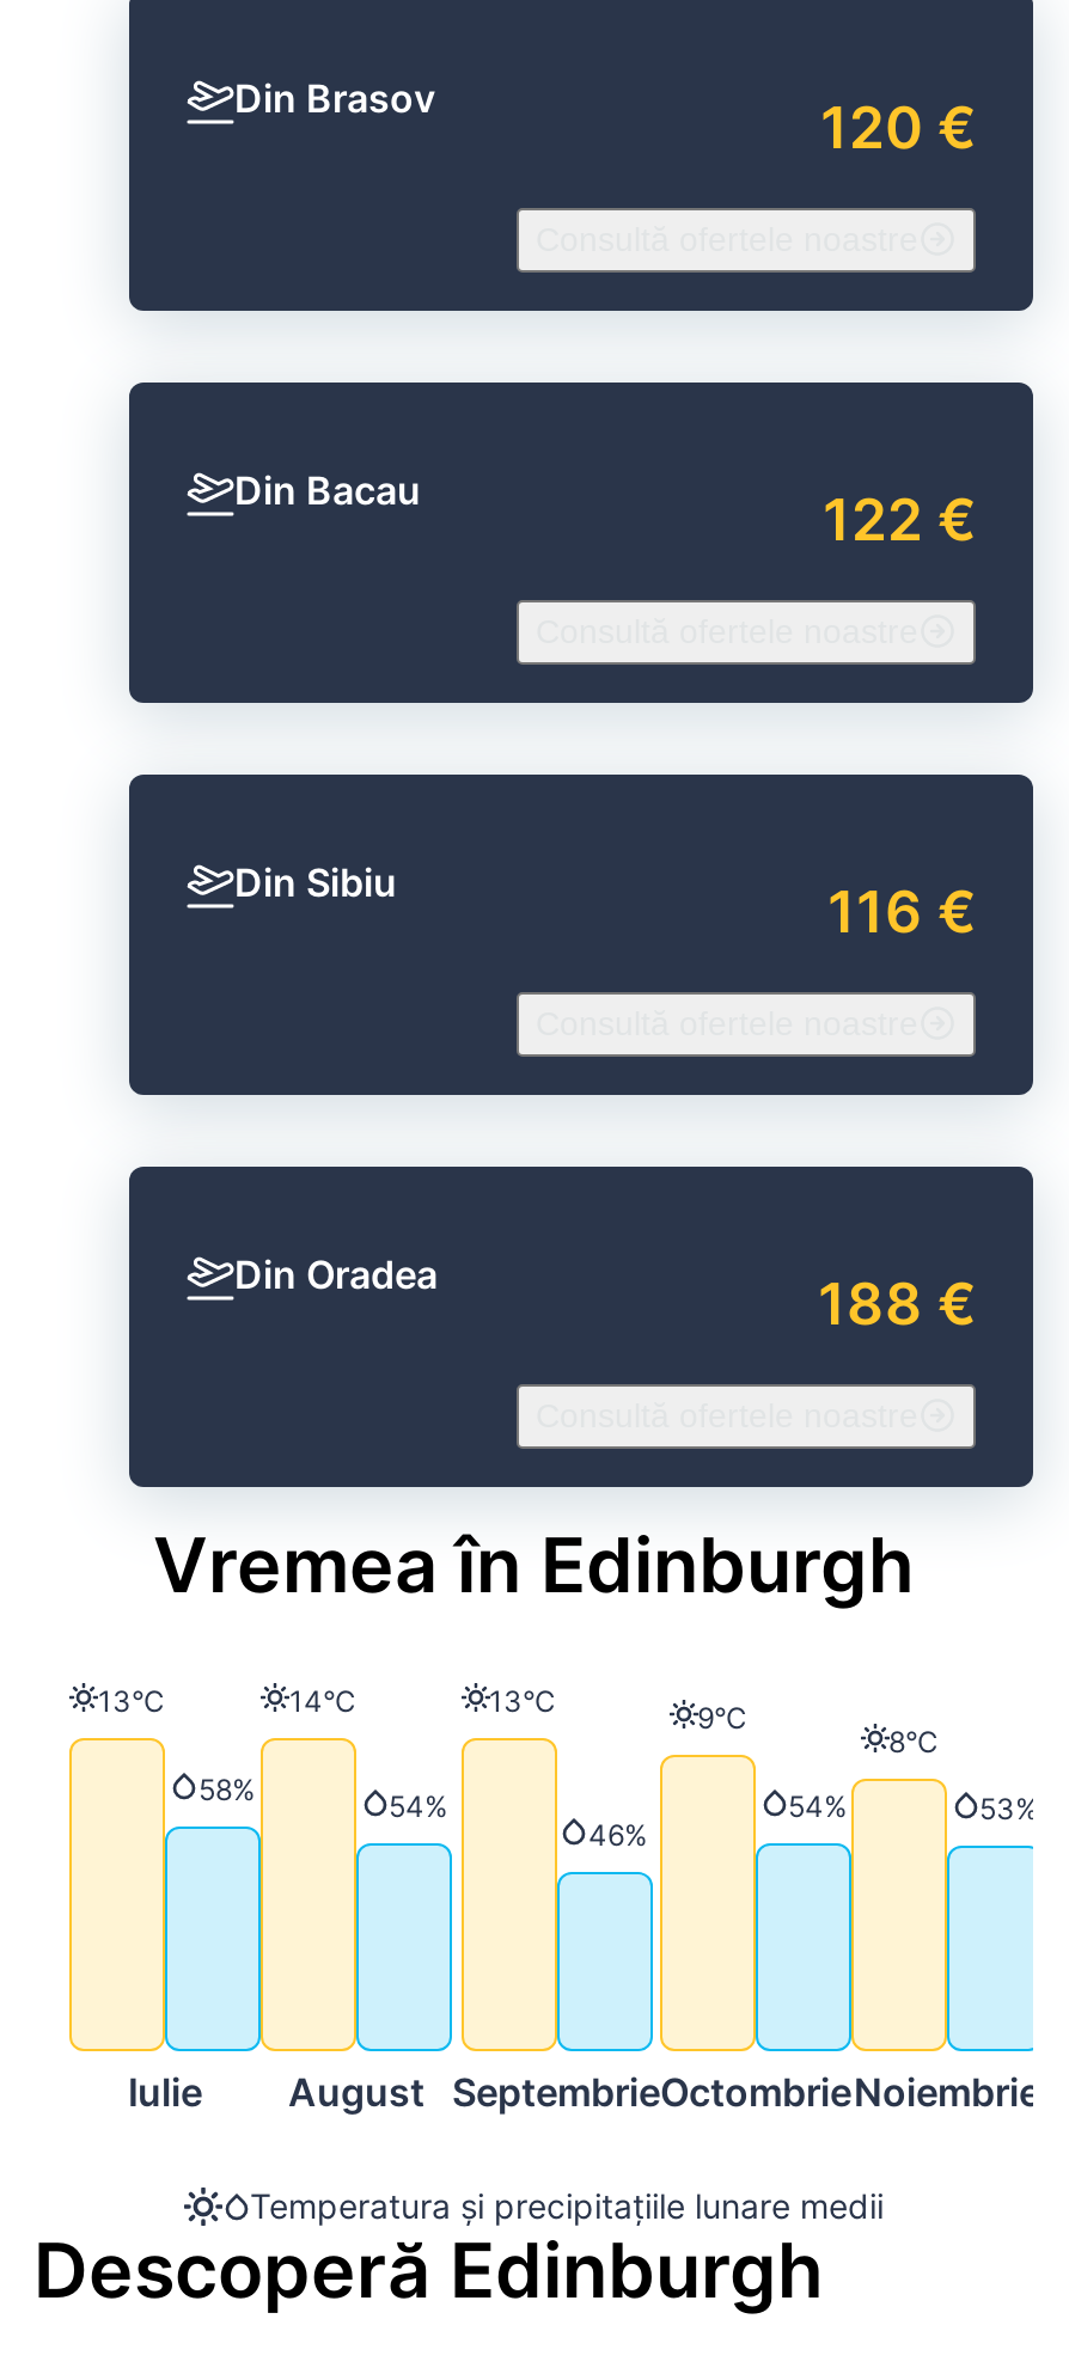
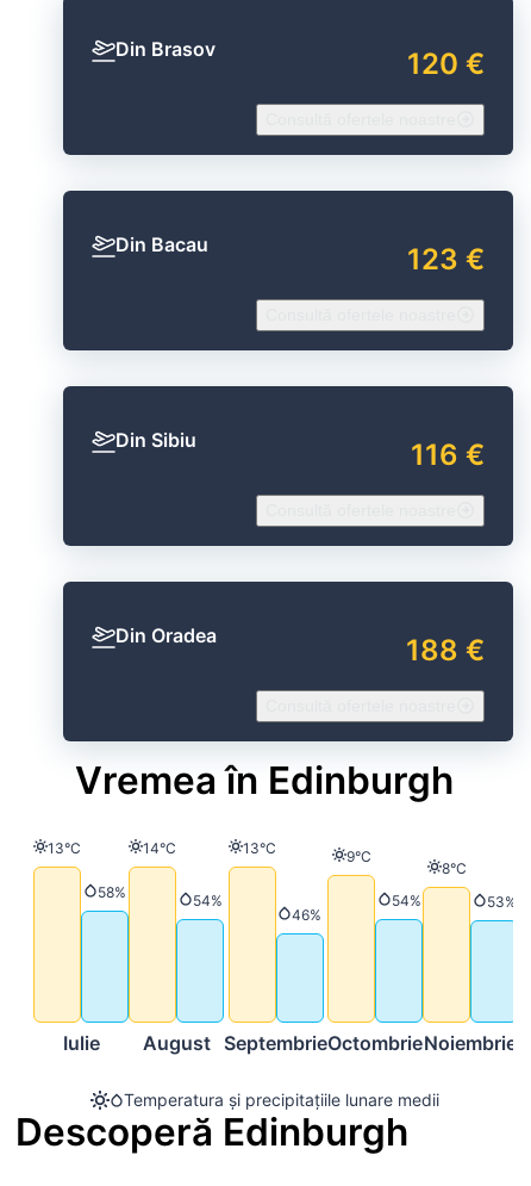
[823,484,976,553] 122 € -> [407,241,485,276] 123 €

